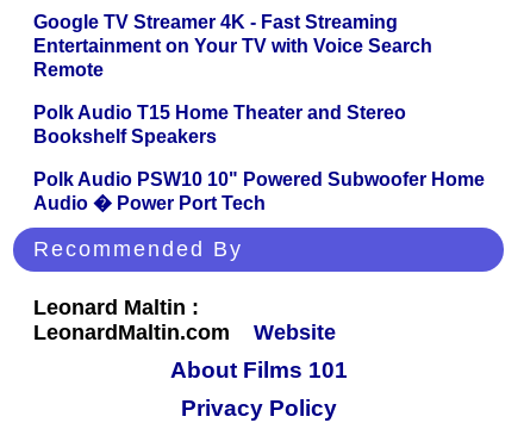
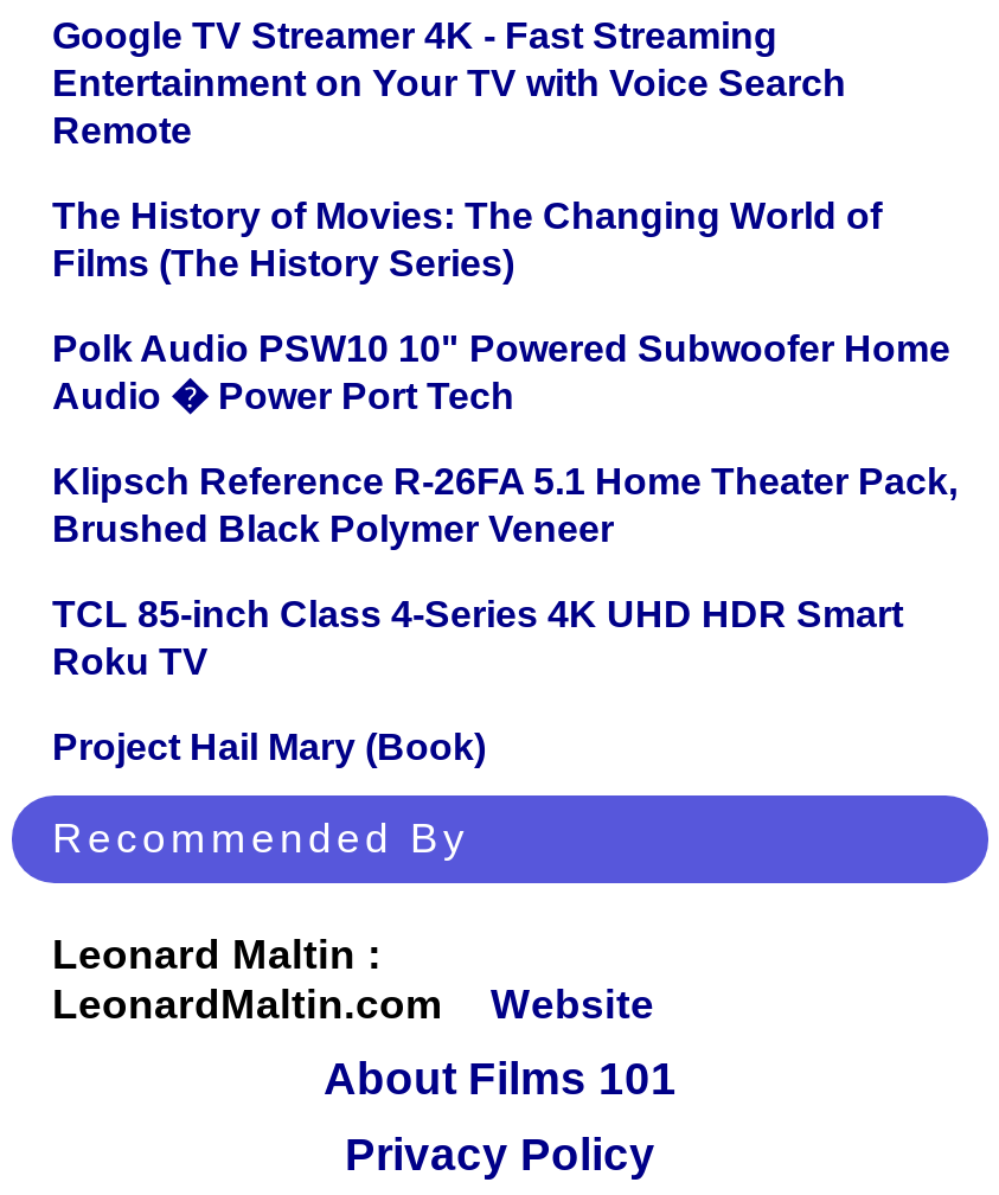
[33,103,406,147] Polk Audio T15 Home Theater and Stereo | Bookshelf Speakers -> [52,196,882,284] The History of Movies: The Changing World of | Films (The History Series)
none -> [52,462,958,768] Klipsch Reference R-26FA 5.1 Home Theater Pack, | Brushed Black Polymer Veneer | TCL 85-inch Class 4-Series 4K UHD HDR Smart | Roku TV | Project Hail Mary (Book)

